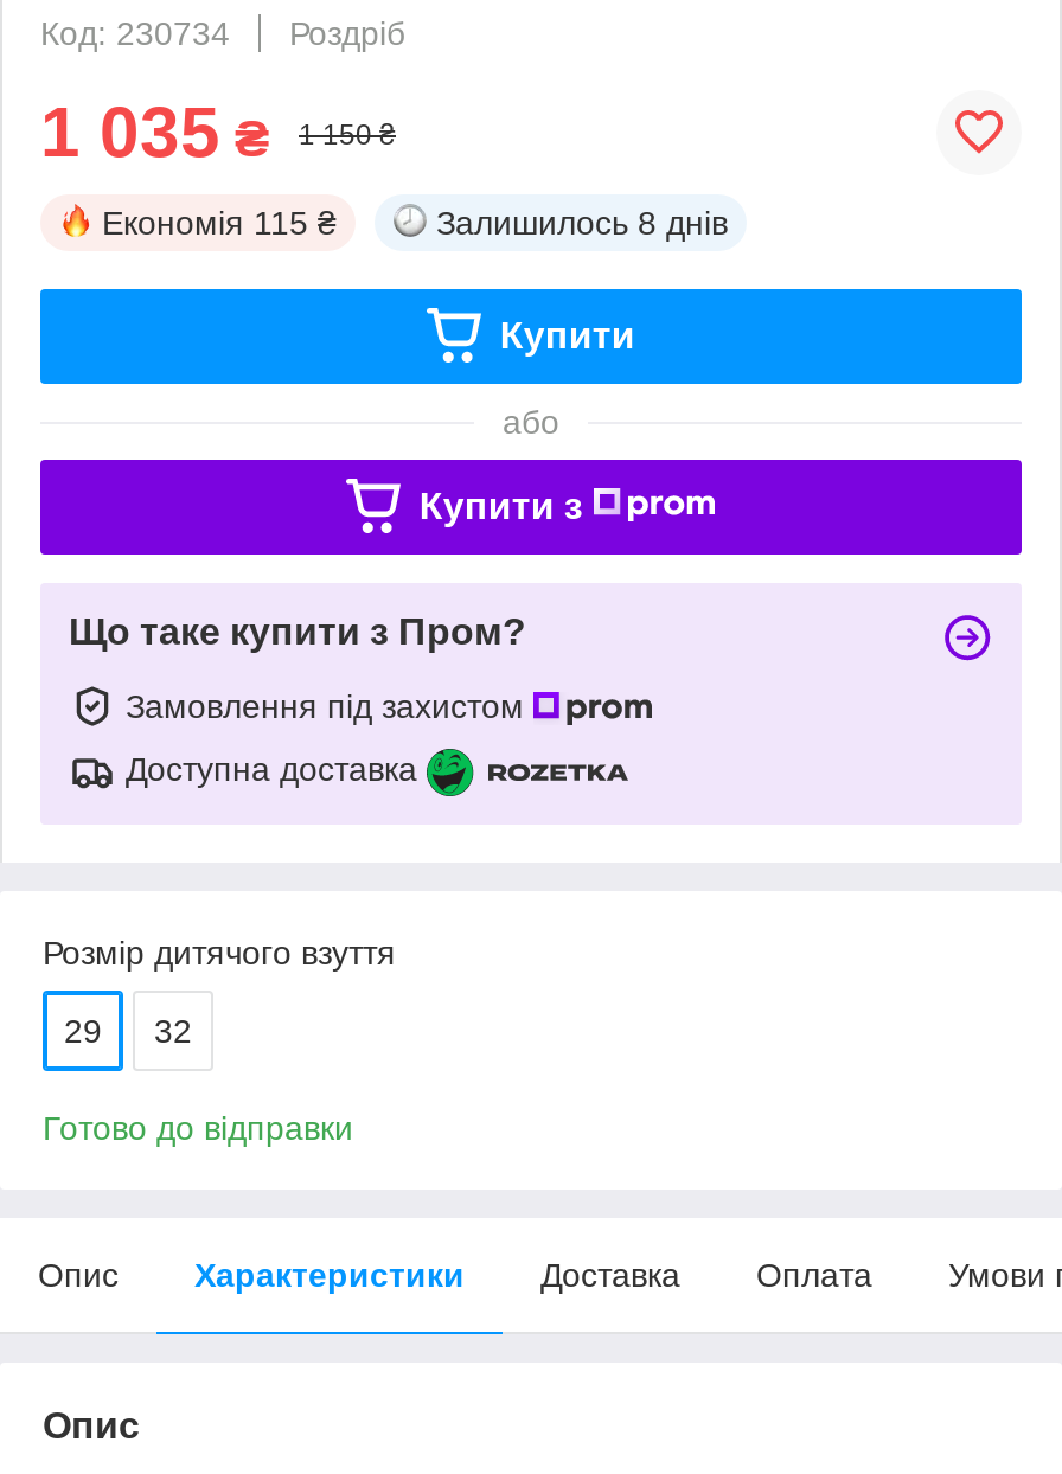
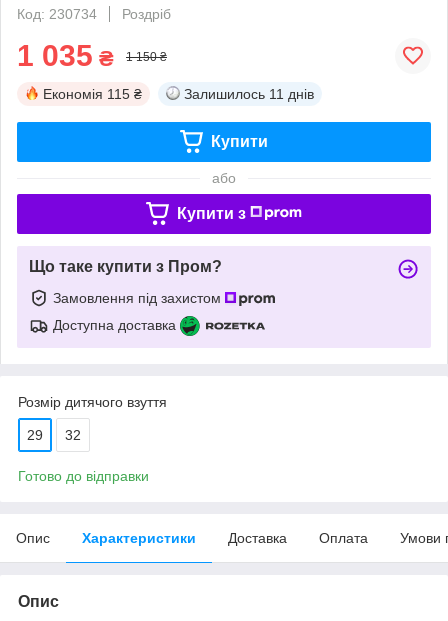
[436,203,728,241] Залишилось 8 днів -> [184,86,314,102] Залишилось 11 днів

